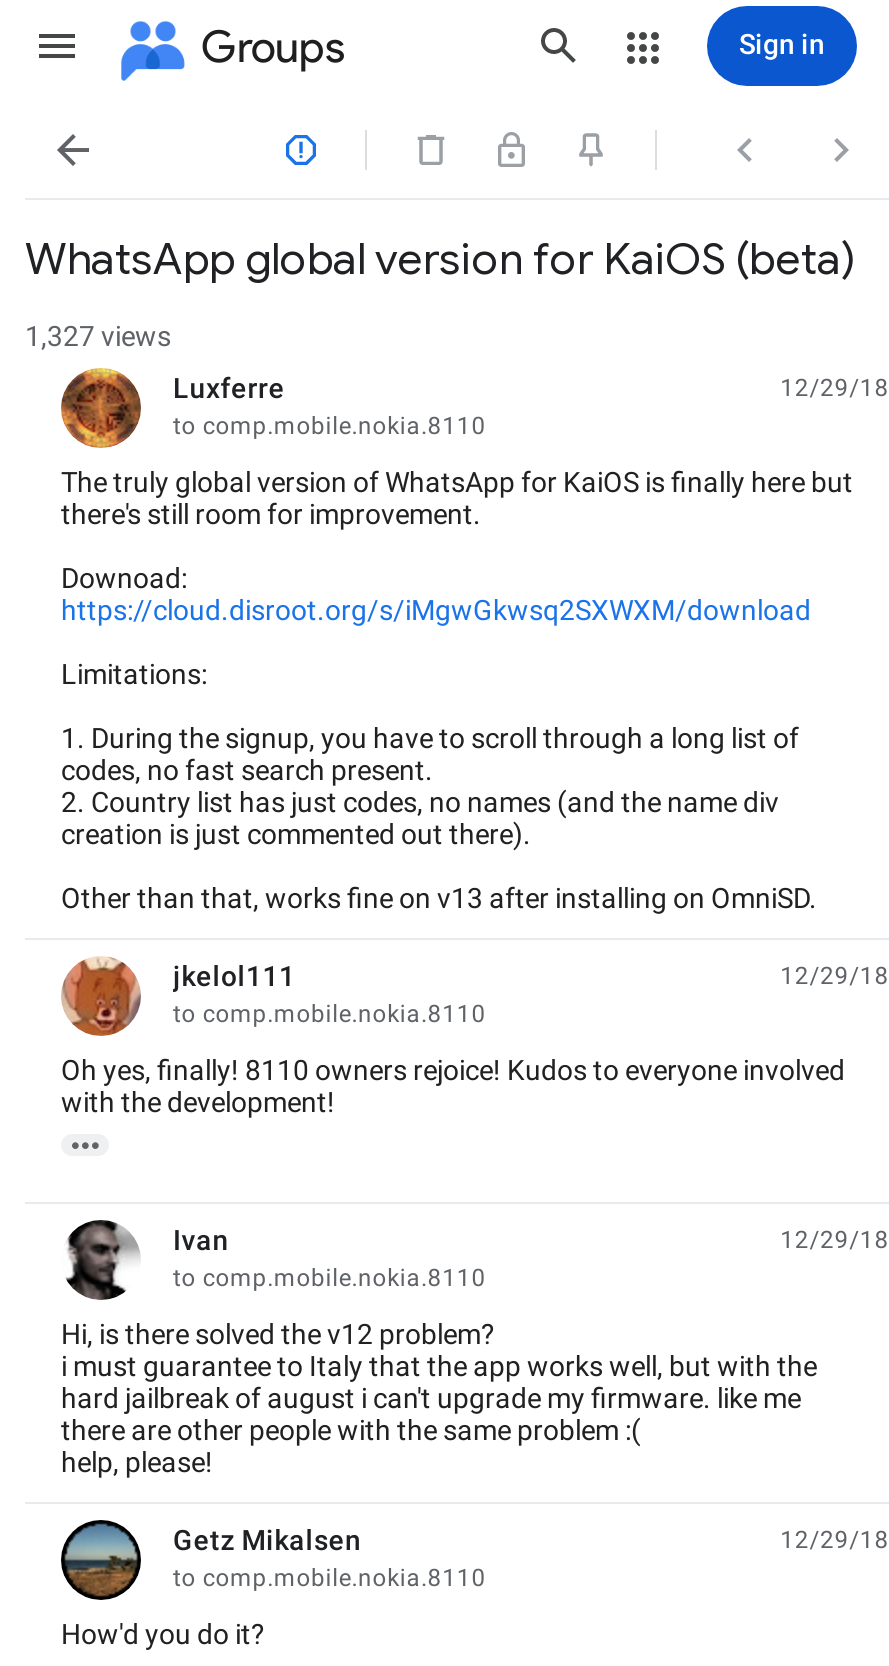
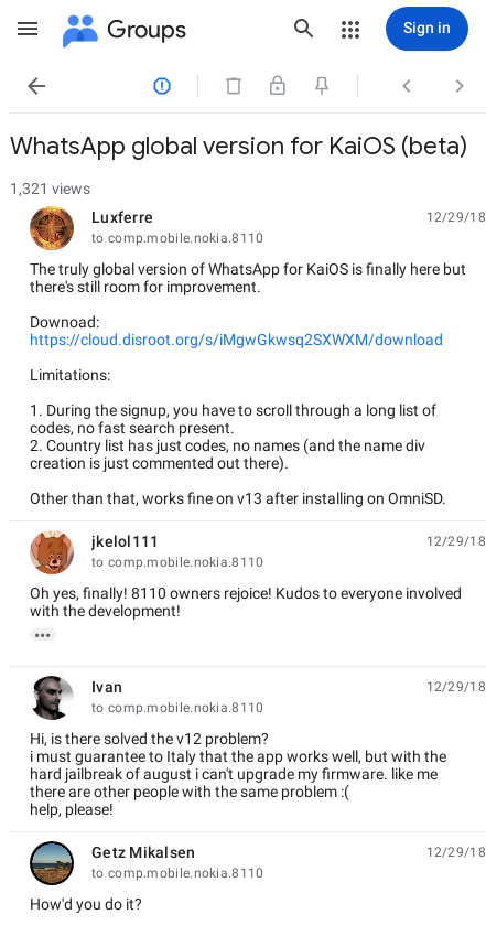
[25,320,171,352] 1,327 views -> [10,180,90,197] 1,321 views

